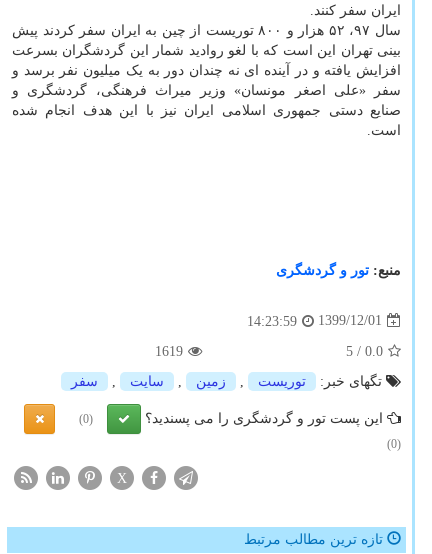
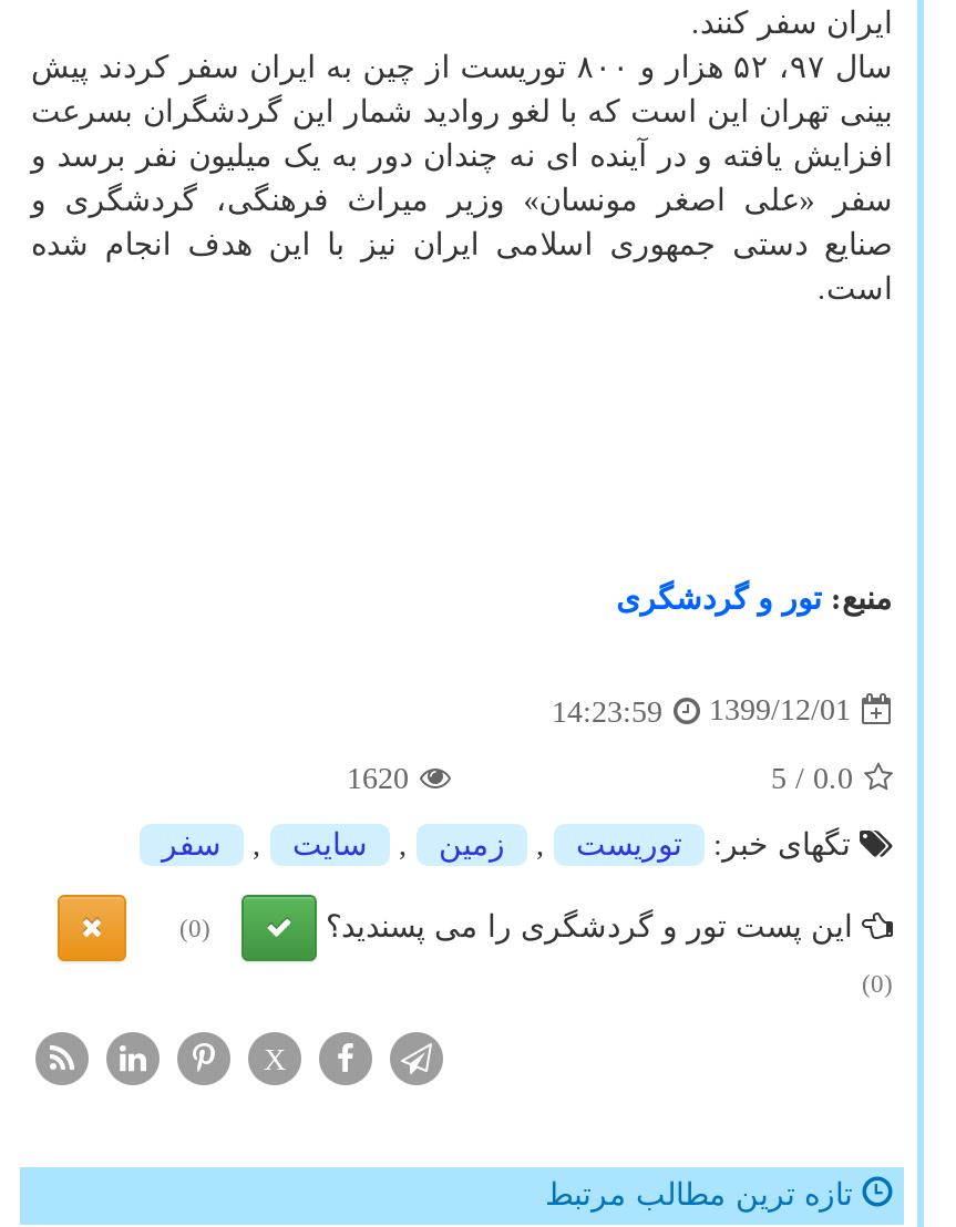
[154,344,182,359] 1619 -> [347,761,409,794] 1620

